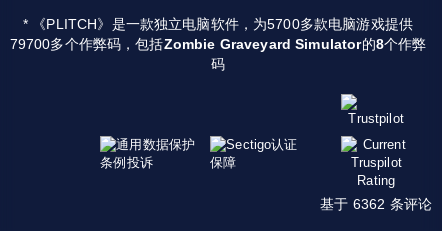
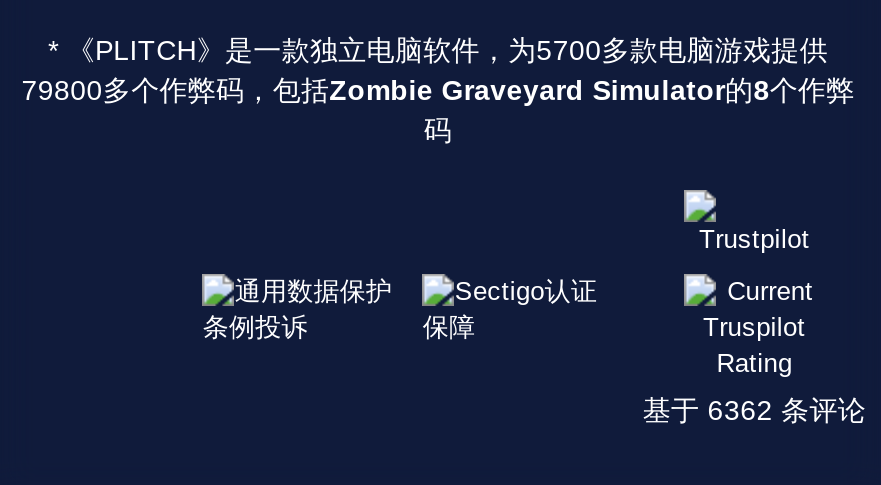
[10,36,426,52] 79700多个作弊码，包括Zombie Graveyard Simulator的8个作弊 -> [21,73,855,105] 79800多个作弊码，包括Zombie Graveyard Simulator的8个作弊

